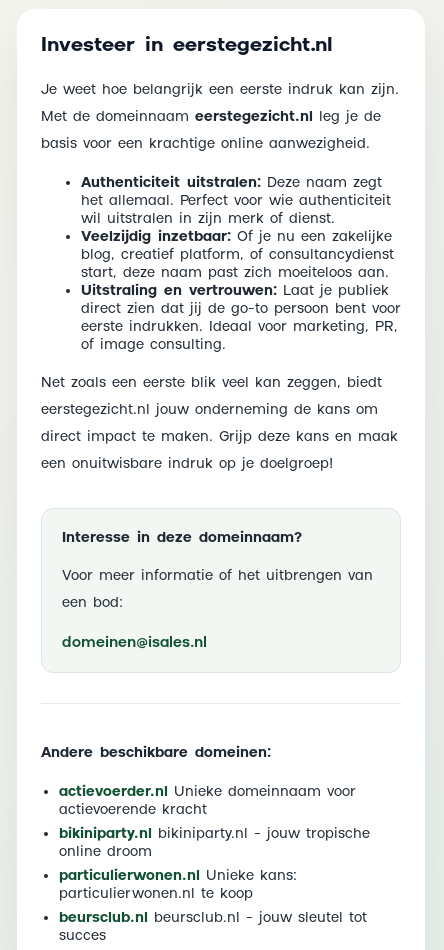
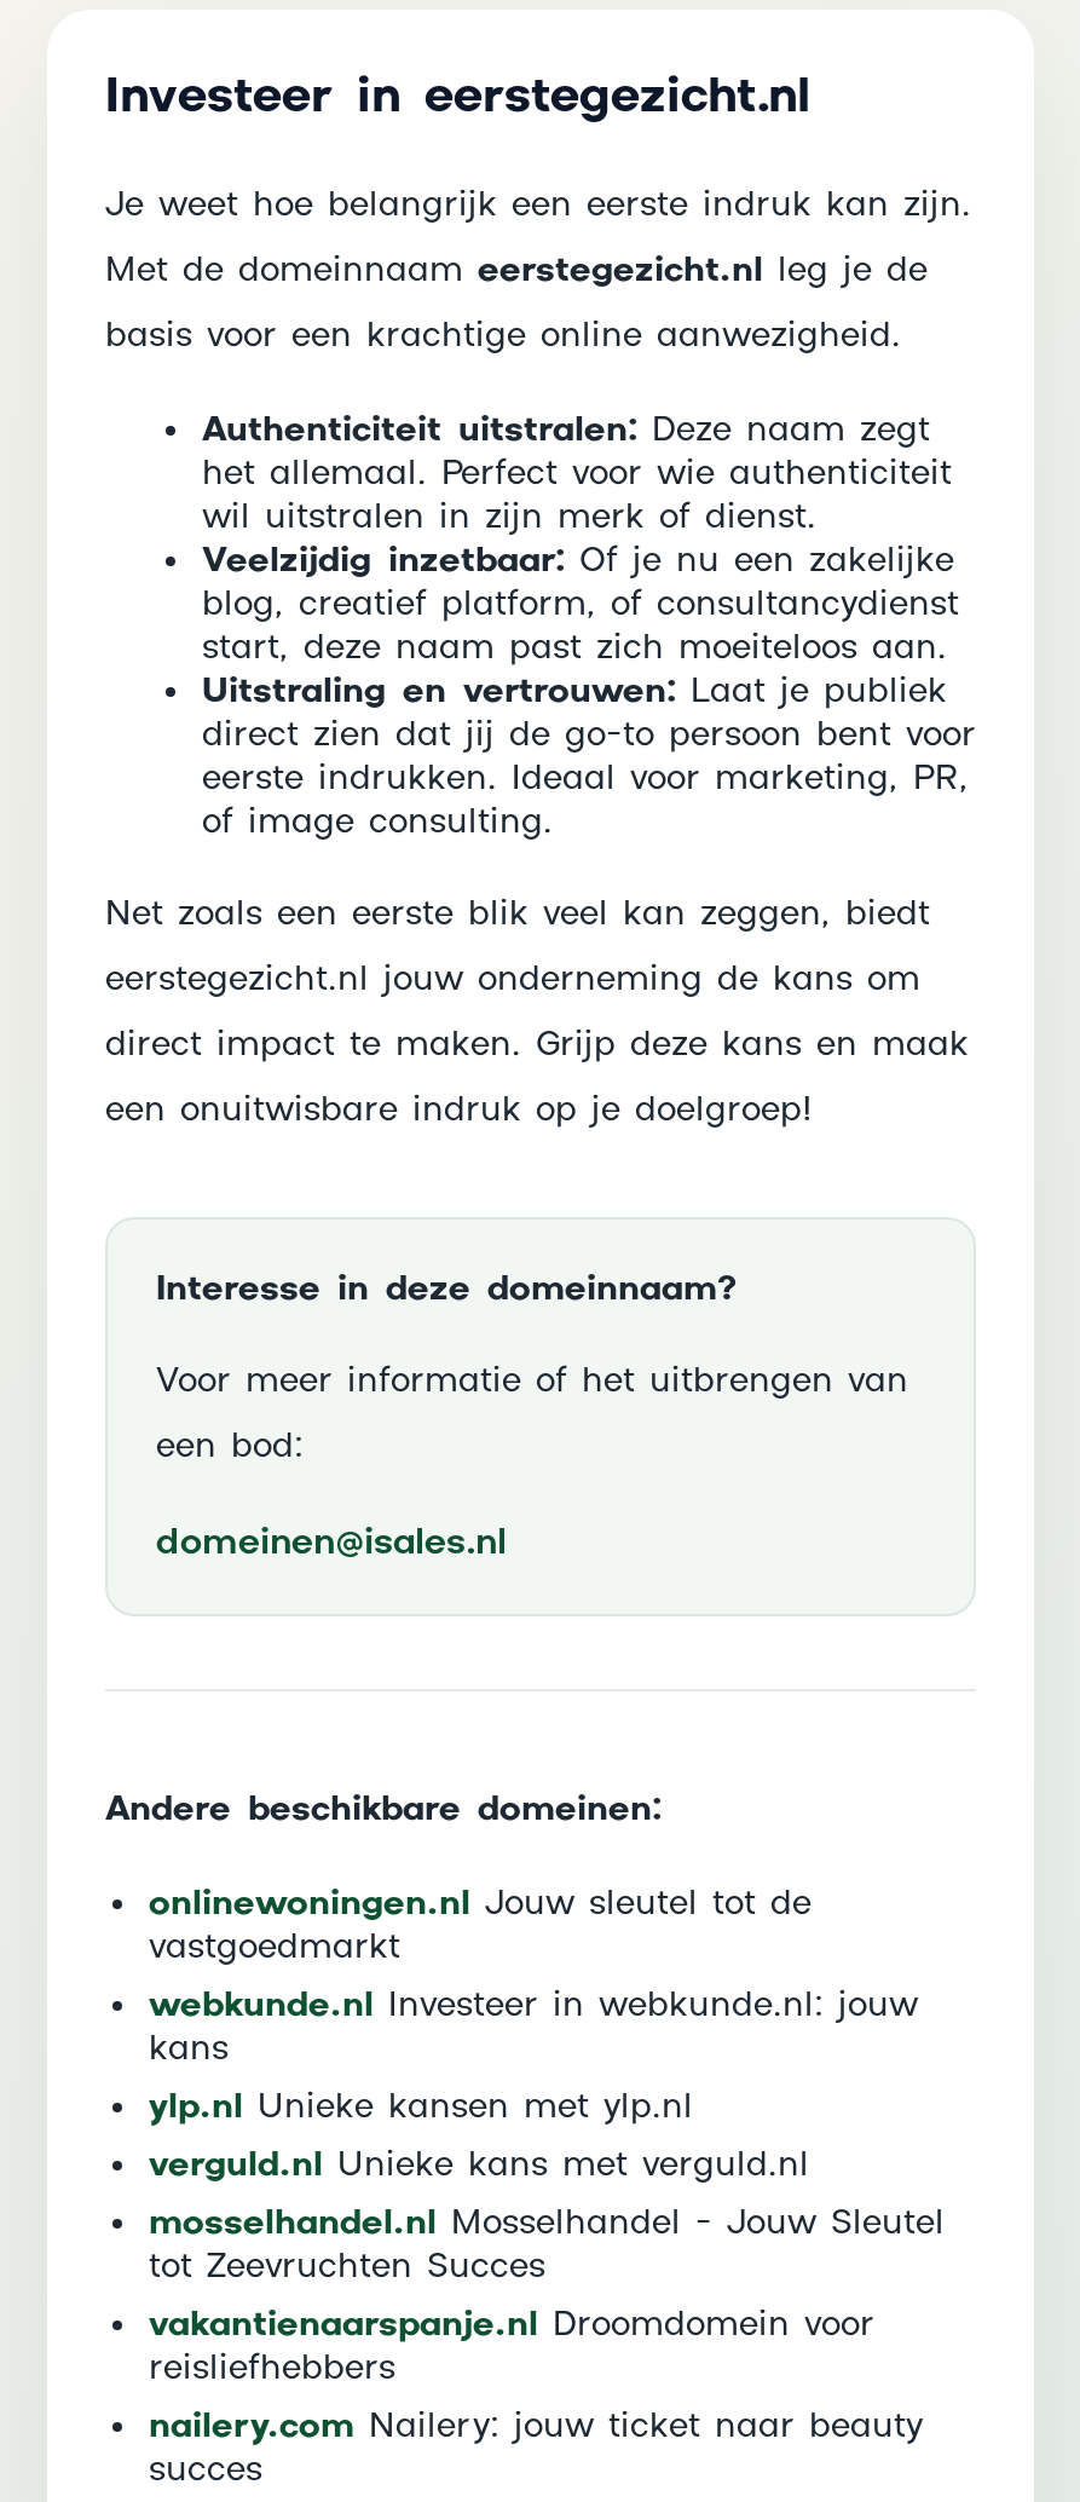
[59,784,370,926] actievoerder.nl Unieke domeinnaam voor | actievoerende kracht | bikiniparty.nl bikiniparty.nl - jouw tropische | online droom | particulierwonen.nl Unieke kans: | particulierwonen.nl te koop | beursclub.nl beursclub.nl - jouw sleutel tot -> [149,1884,945,2446] onlinewoningen.nl Jouw sleutel tot de | vastgoedmarkt | webkunde.nl Investeer in webkunde.nl: jouw | kans | ylp.nl Unieke kansen met ylp.nl | verguld.nl Unieke kans met verguld.nl | mosselhandel.nl Mosselhandel - Jouw Sleutel | tot Zeevruchten Succes | vakantienaarspanje.nl Droomdomein voor | reisliefhebbers | nailery.com Nailery: jouw ticket naar beauty

